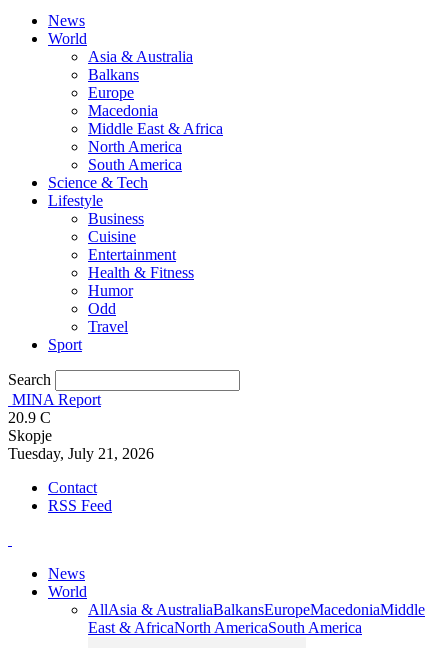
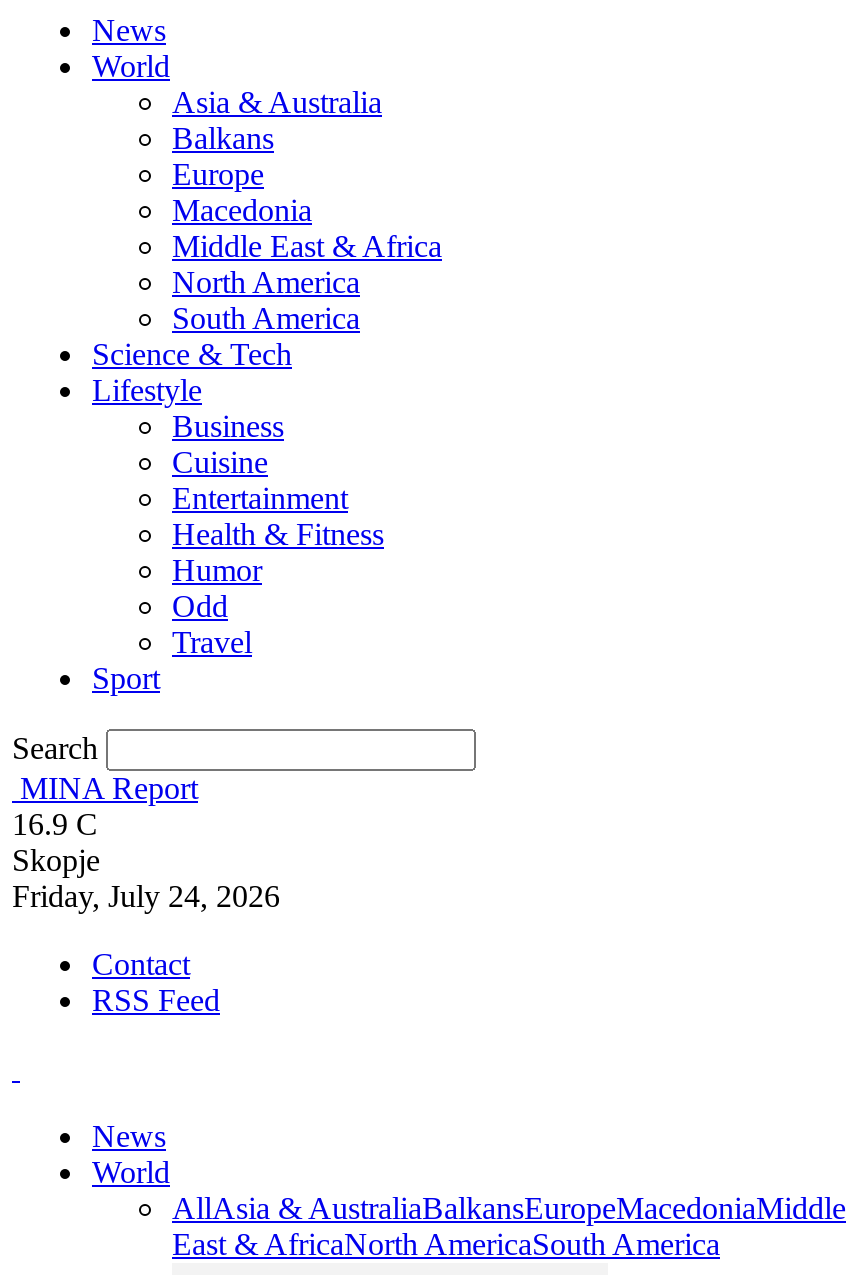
[8,409,51,426] 20.9 C -> [12,807,98,841] 16.9 C
[8,445,154,462] Tuesday, July 21, 2026 -> [12,879,280,913] Friday, July 24, 2026

